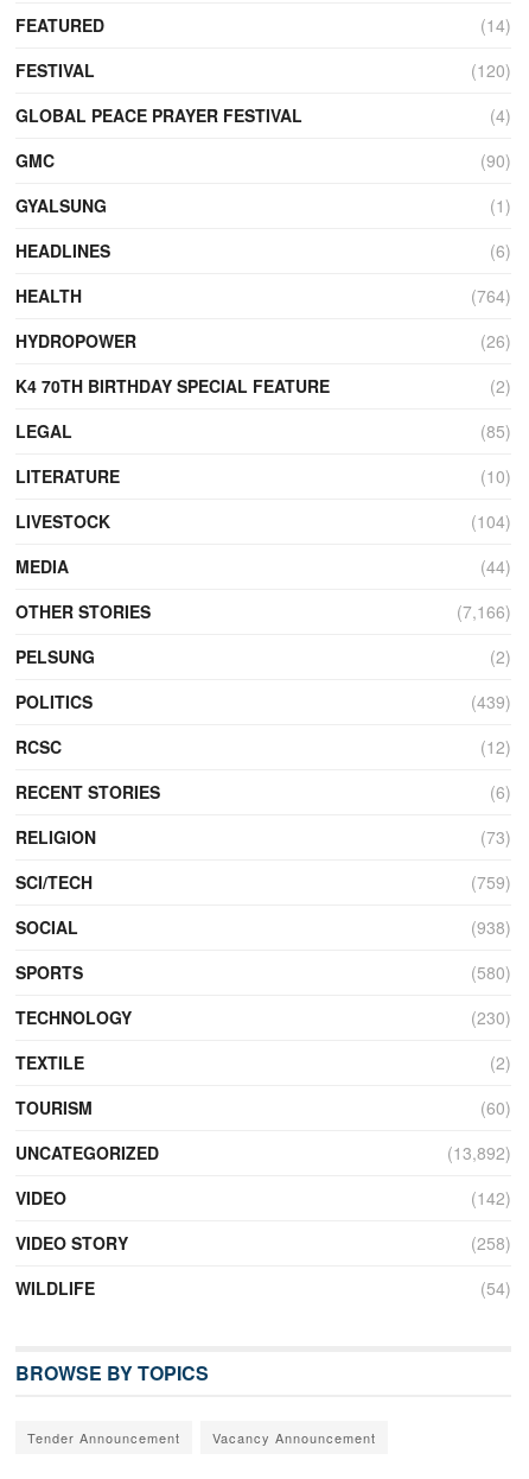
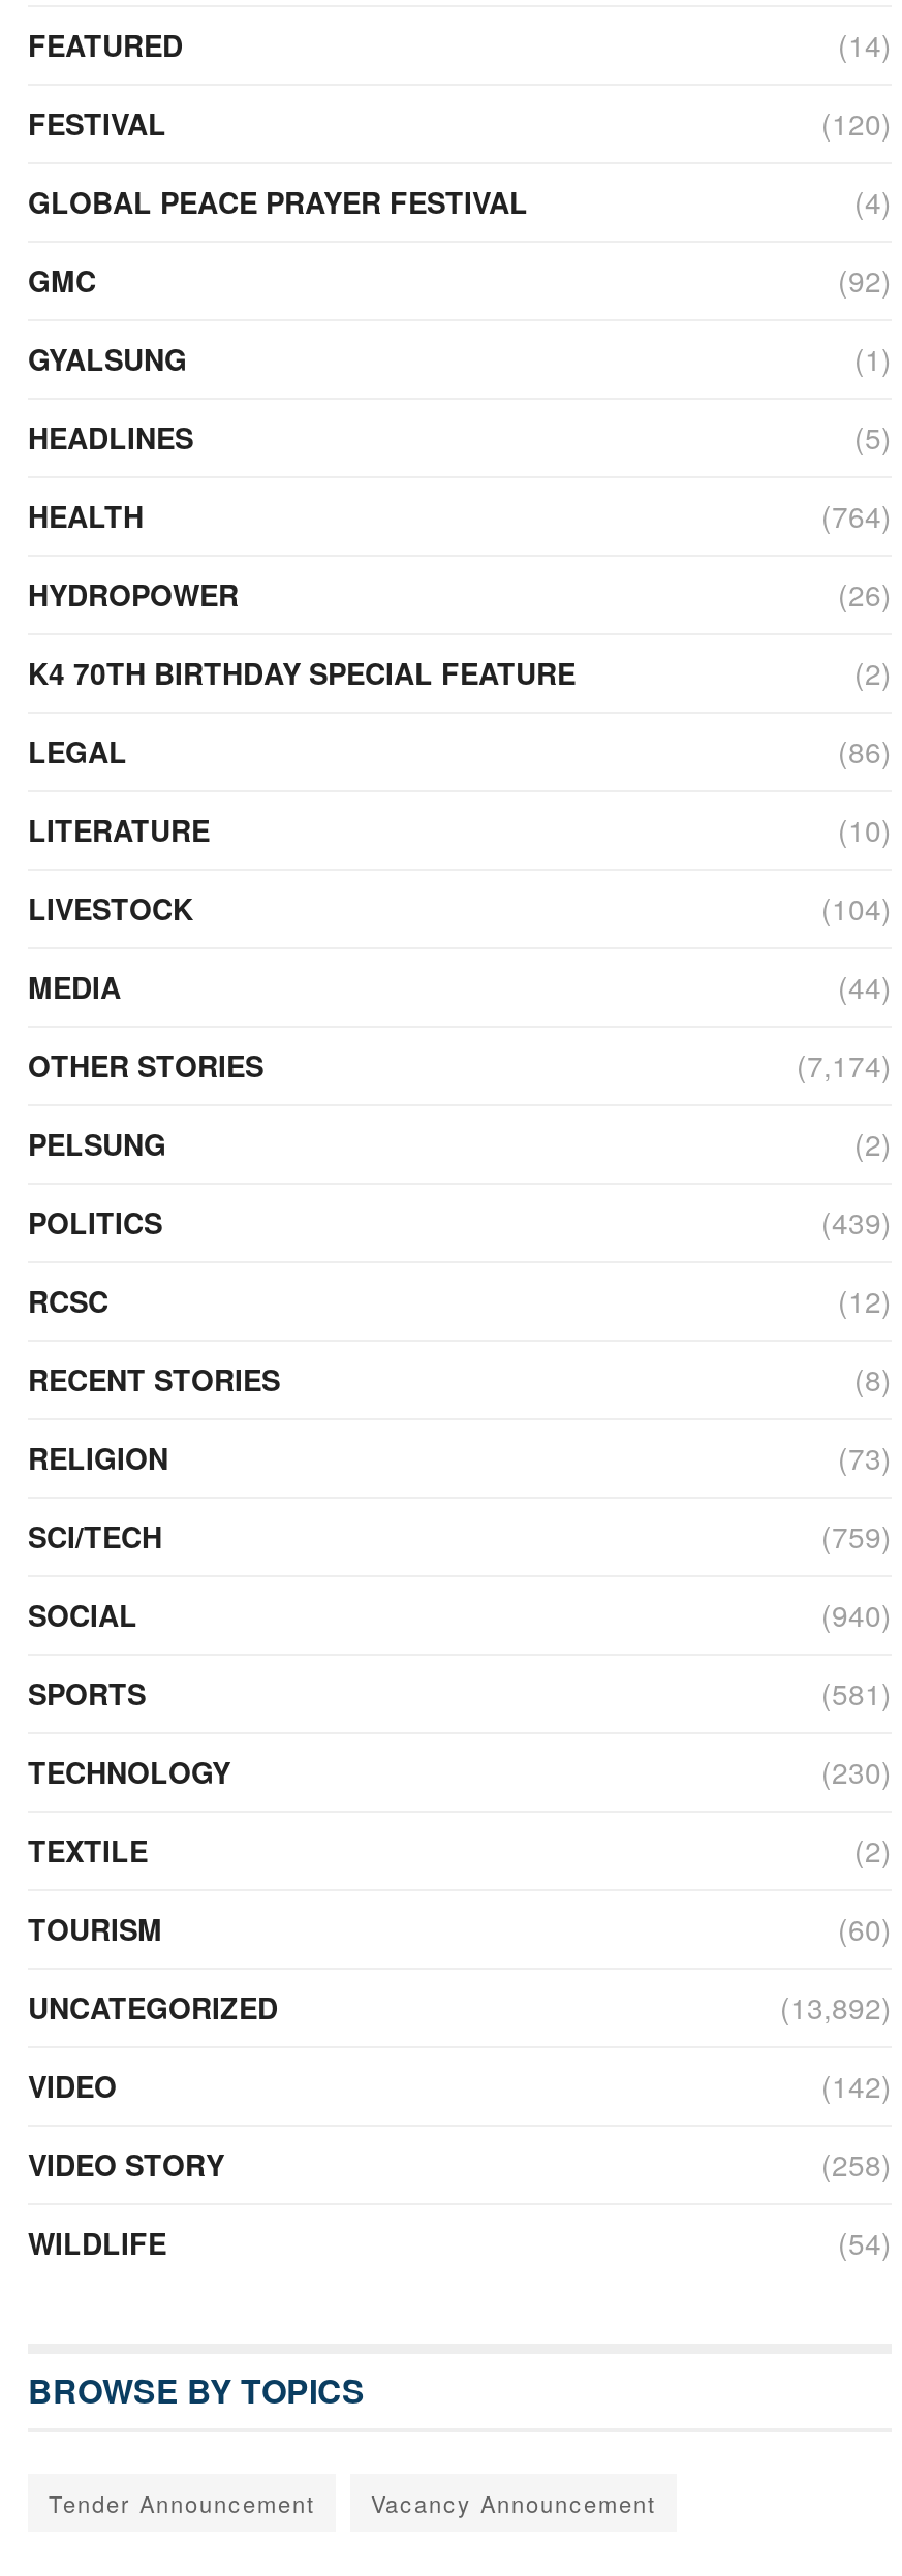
[480,148,511,172] (90) -> [838,260,892,301] (92)
[490,238,511,262] (6) -> [854,417,892,458] (5)
[480,419,511,443] (85) -> [838,731,892,772] (86)
[457,599,511,623] (7,166) -> [797,1045,892,1086] (7,174)
[490,780,511,803] (6) -> [854,1359,892,1400] (8)
[471,915,511,939] (938) -> [821,1594,892,1636] (940)
[471,960,511,984] (580) -> [821,1673,892,1714] (581)

